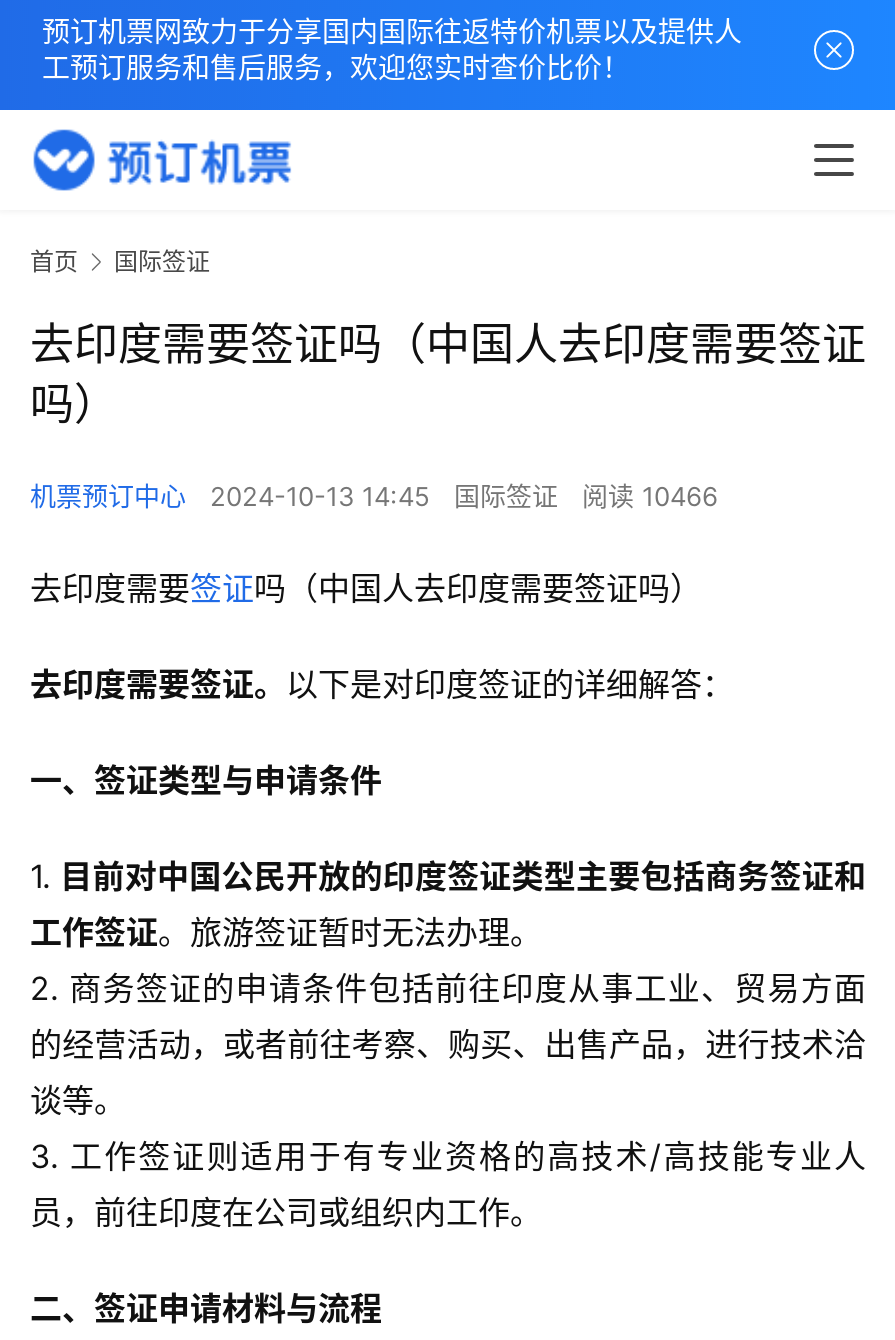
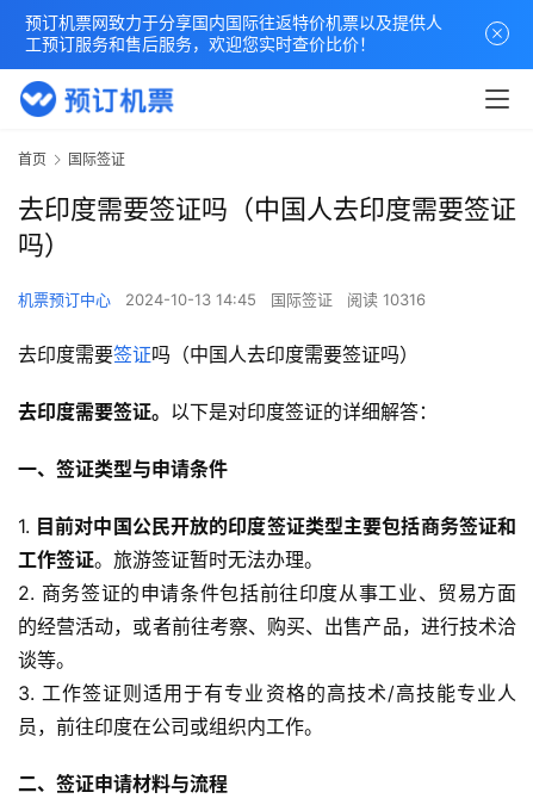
[30,480,718,512] 机票预订中心 2024-10-13 14:45 国际签证 阅读 10466 -> [18,290,426,309] 机票预订中心 2024-10-13 14:45 国际签证 阅读 10316

